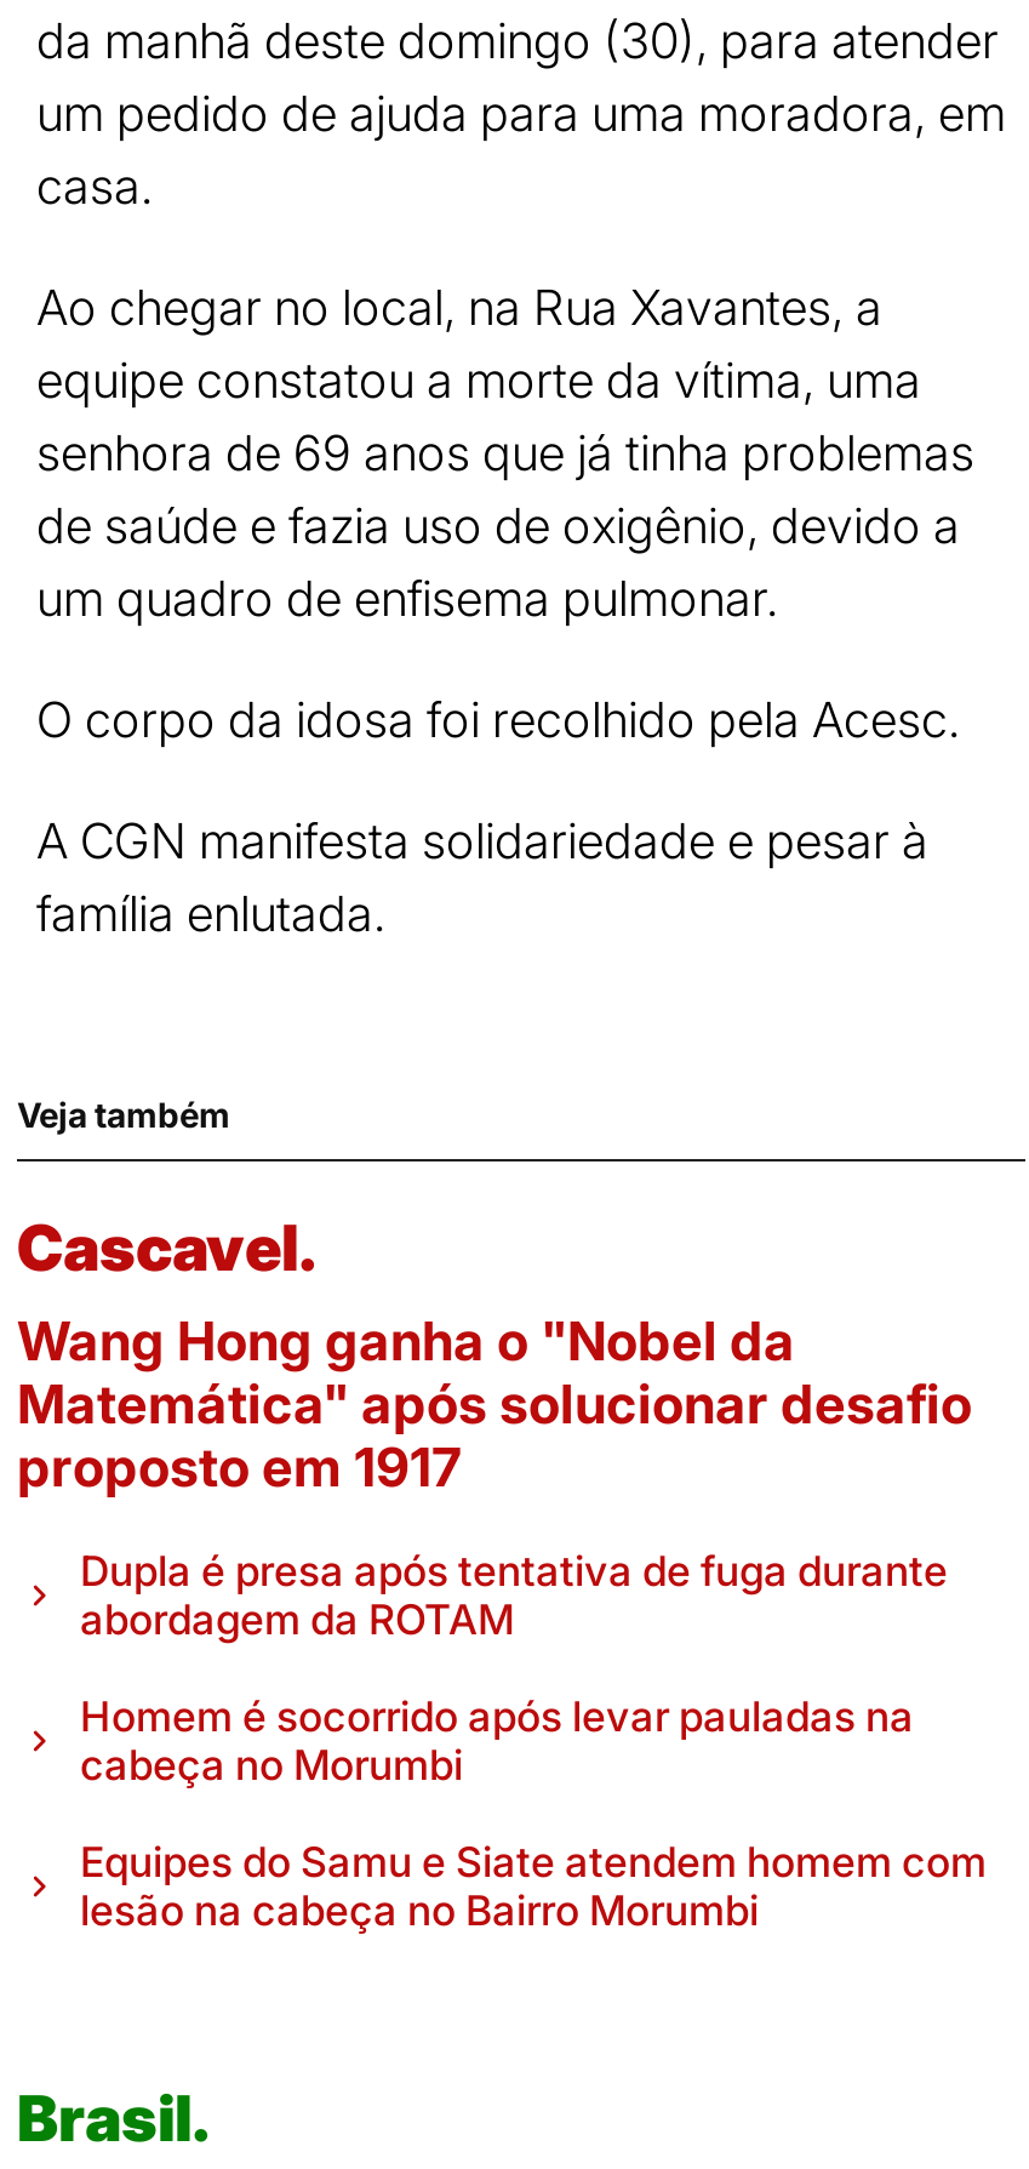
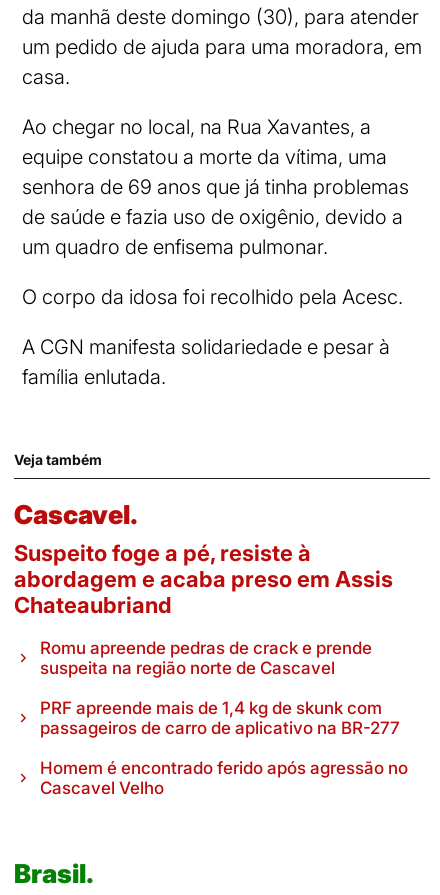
[17,1309,972,1499] Wang Hong ganha o "Nobel da | Matemática" após solucionar desafio | proposto em 1917 -> [14,540,393,618] Suspeito foge a pé, resiste à | abordagem e acaba preso em Assis | Chateaubriand
[80,1547,948,1644] Dupla é presa após tentativa de fuga durante | abordagem da ROTAM -> [40,638,372,678] Romu apreende pedras de crack e prende | suspeita na região norte de Cascavel
[80,1693,914,1790] Homem é socorrido após levar pauladas na | cabeça no Morumbi -> [40,698,400,738] PRF apreende mais de 1,4 kg de skunk com | passageiros de carro de aplicativo na BR-277
[80,1838,987,1935] Equipes do Samu e Siate atendem homem com | lesão na cabeça no Bairro Morumbi -> [40,758,408,798] Homem é encontrado ferido após agressão no | Cascavel Velho

